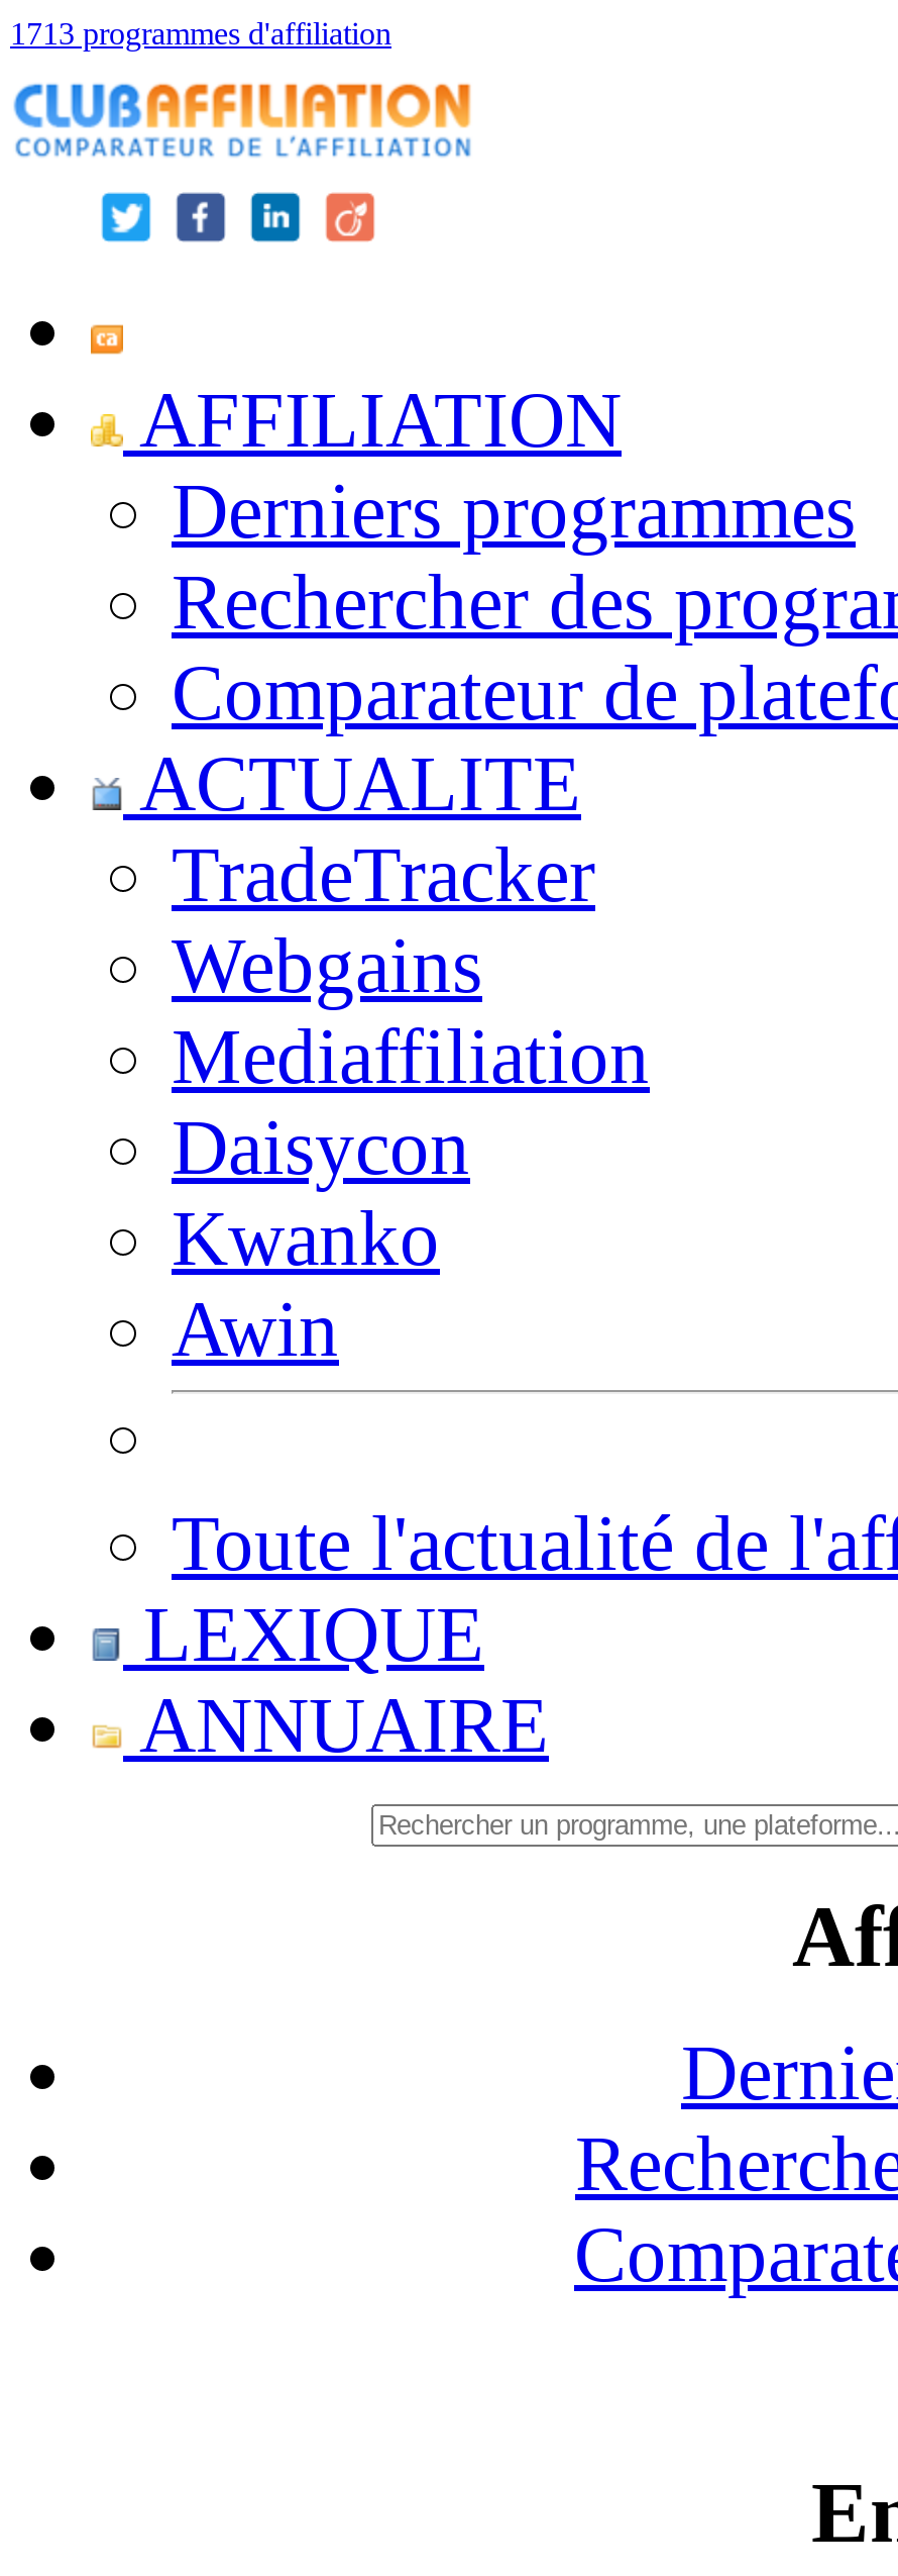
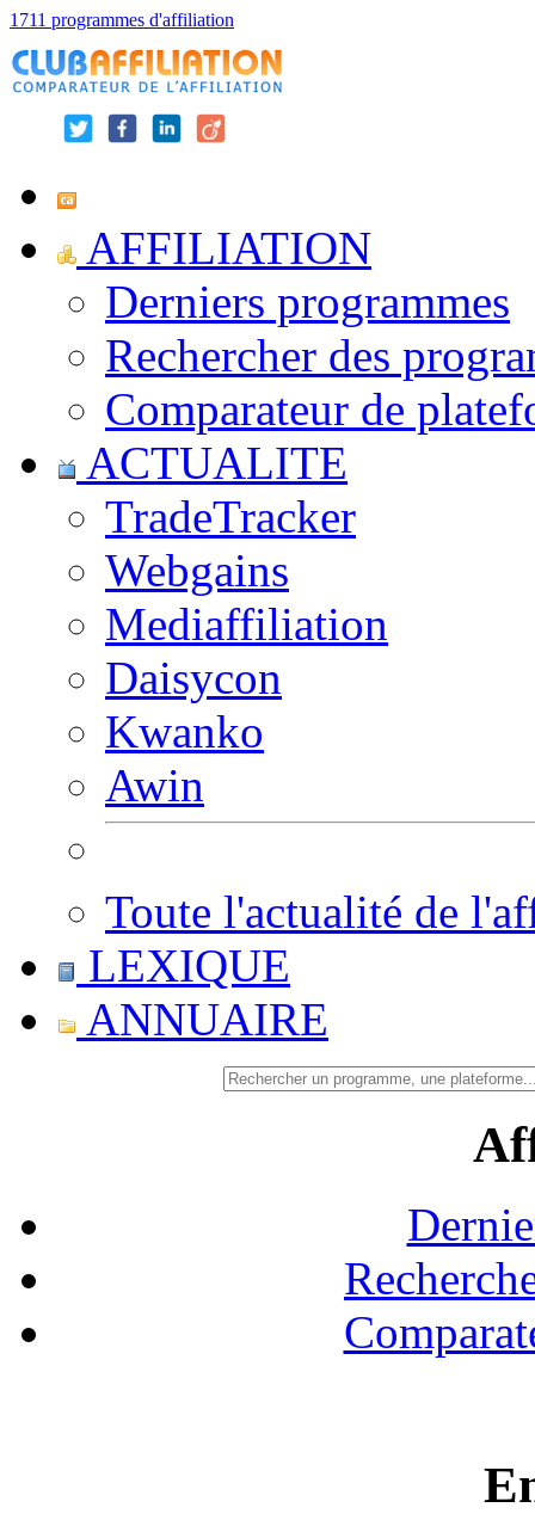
[10,16,391,51] 1713 programmes d'affiliation -> [10,10,234,30] 1711 programmes d'affiliation

